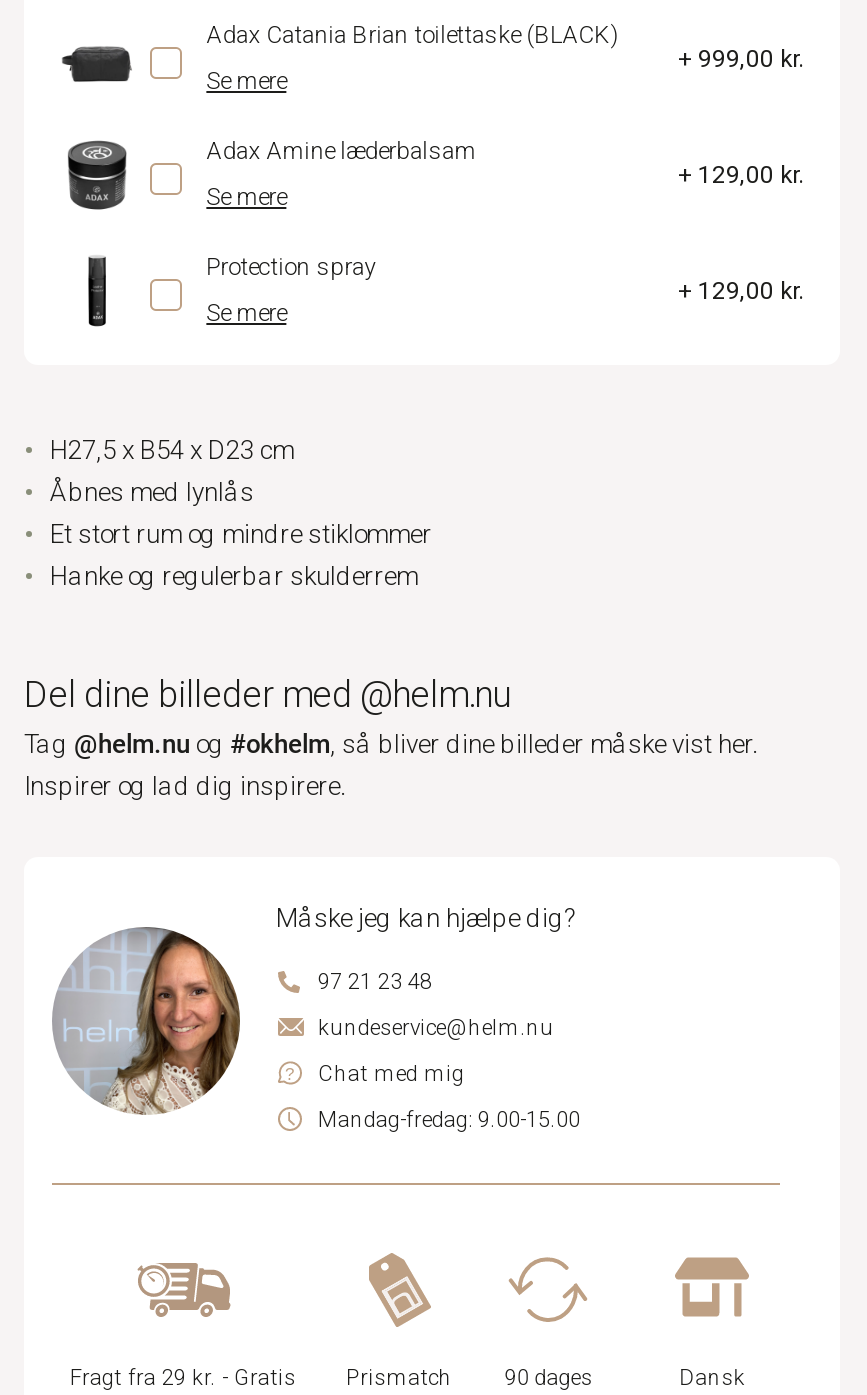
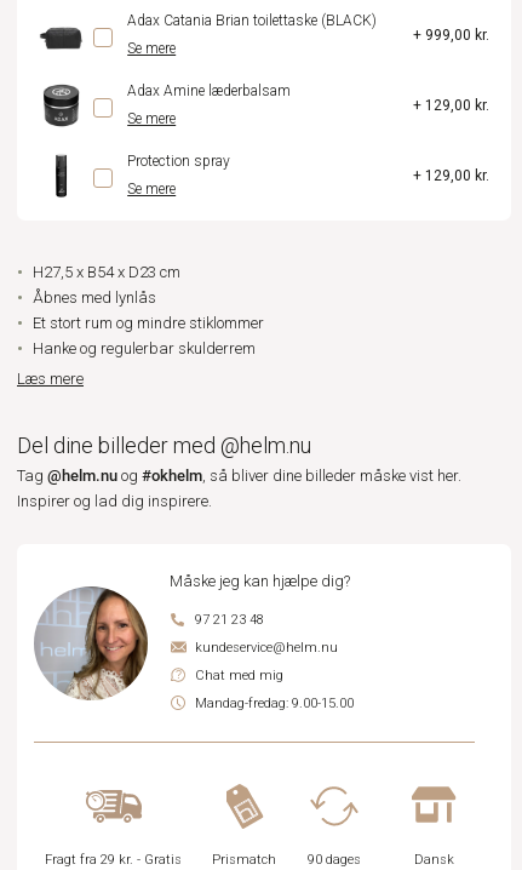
none -> [17,370,84,388] Læs mere

